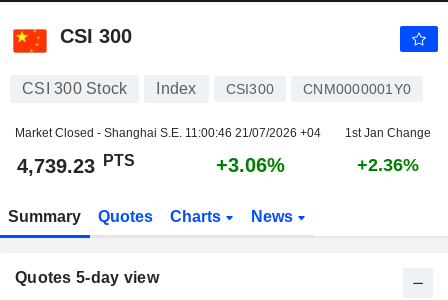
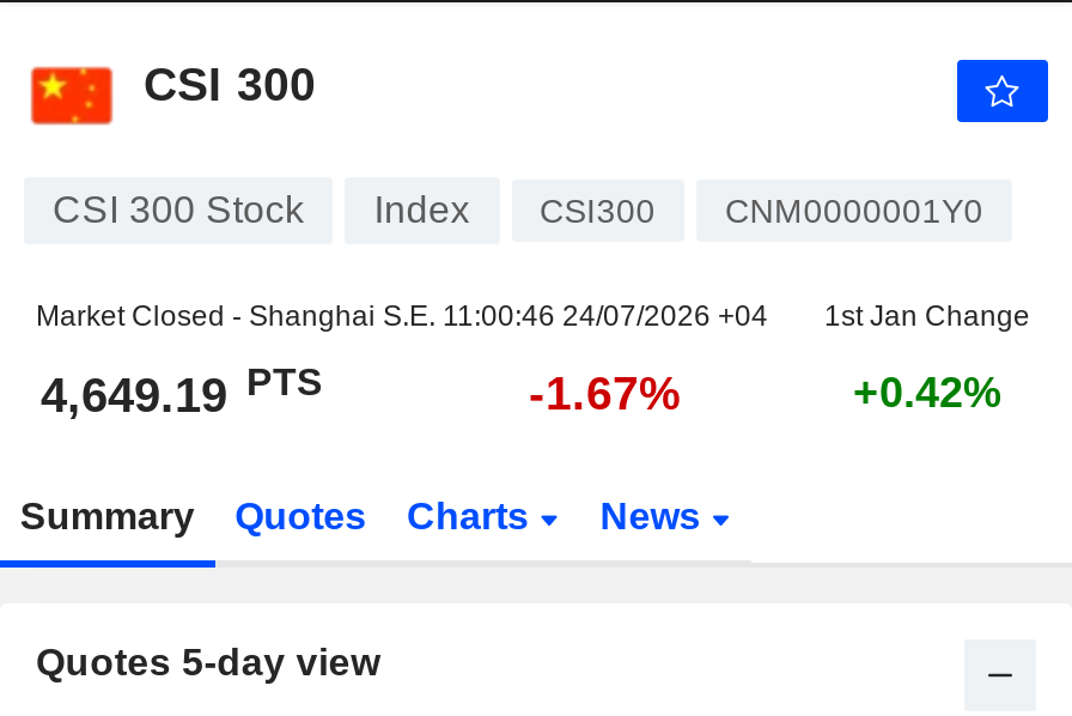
[15,126,321,140] Market Closed - Shanghai S.E. 11:00:46 21/07/2026 +04 -> [36,299,768,333] Market Closed - Shanghai S.E. 11:00:46 24/07/2026 +04
[17,151,135,177] 4,739.23 PTS -> [41,360,323,421] 4,649.19 PTS
[216,154,285,176] +3.06% -> [529,366,682,419] -1.67%
[357,155,419,175] +2.36% -> [853,369,1001,417] +0.42%

